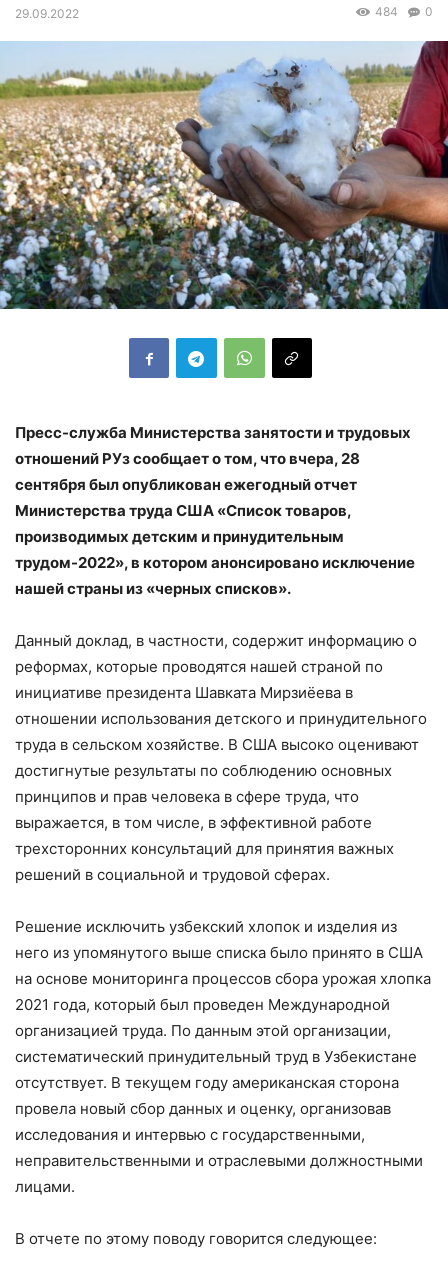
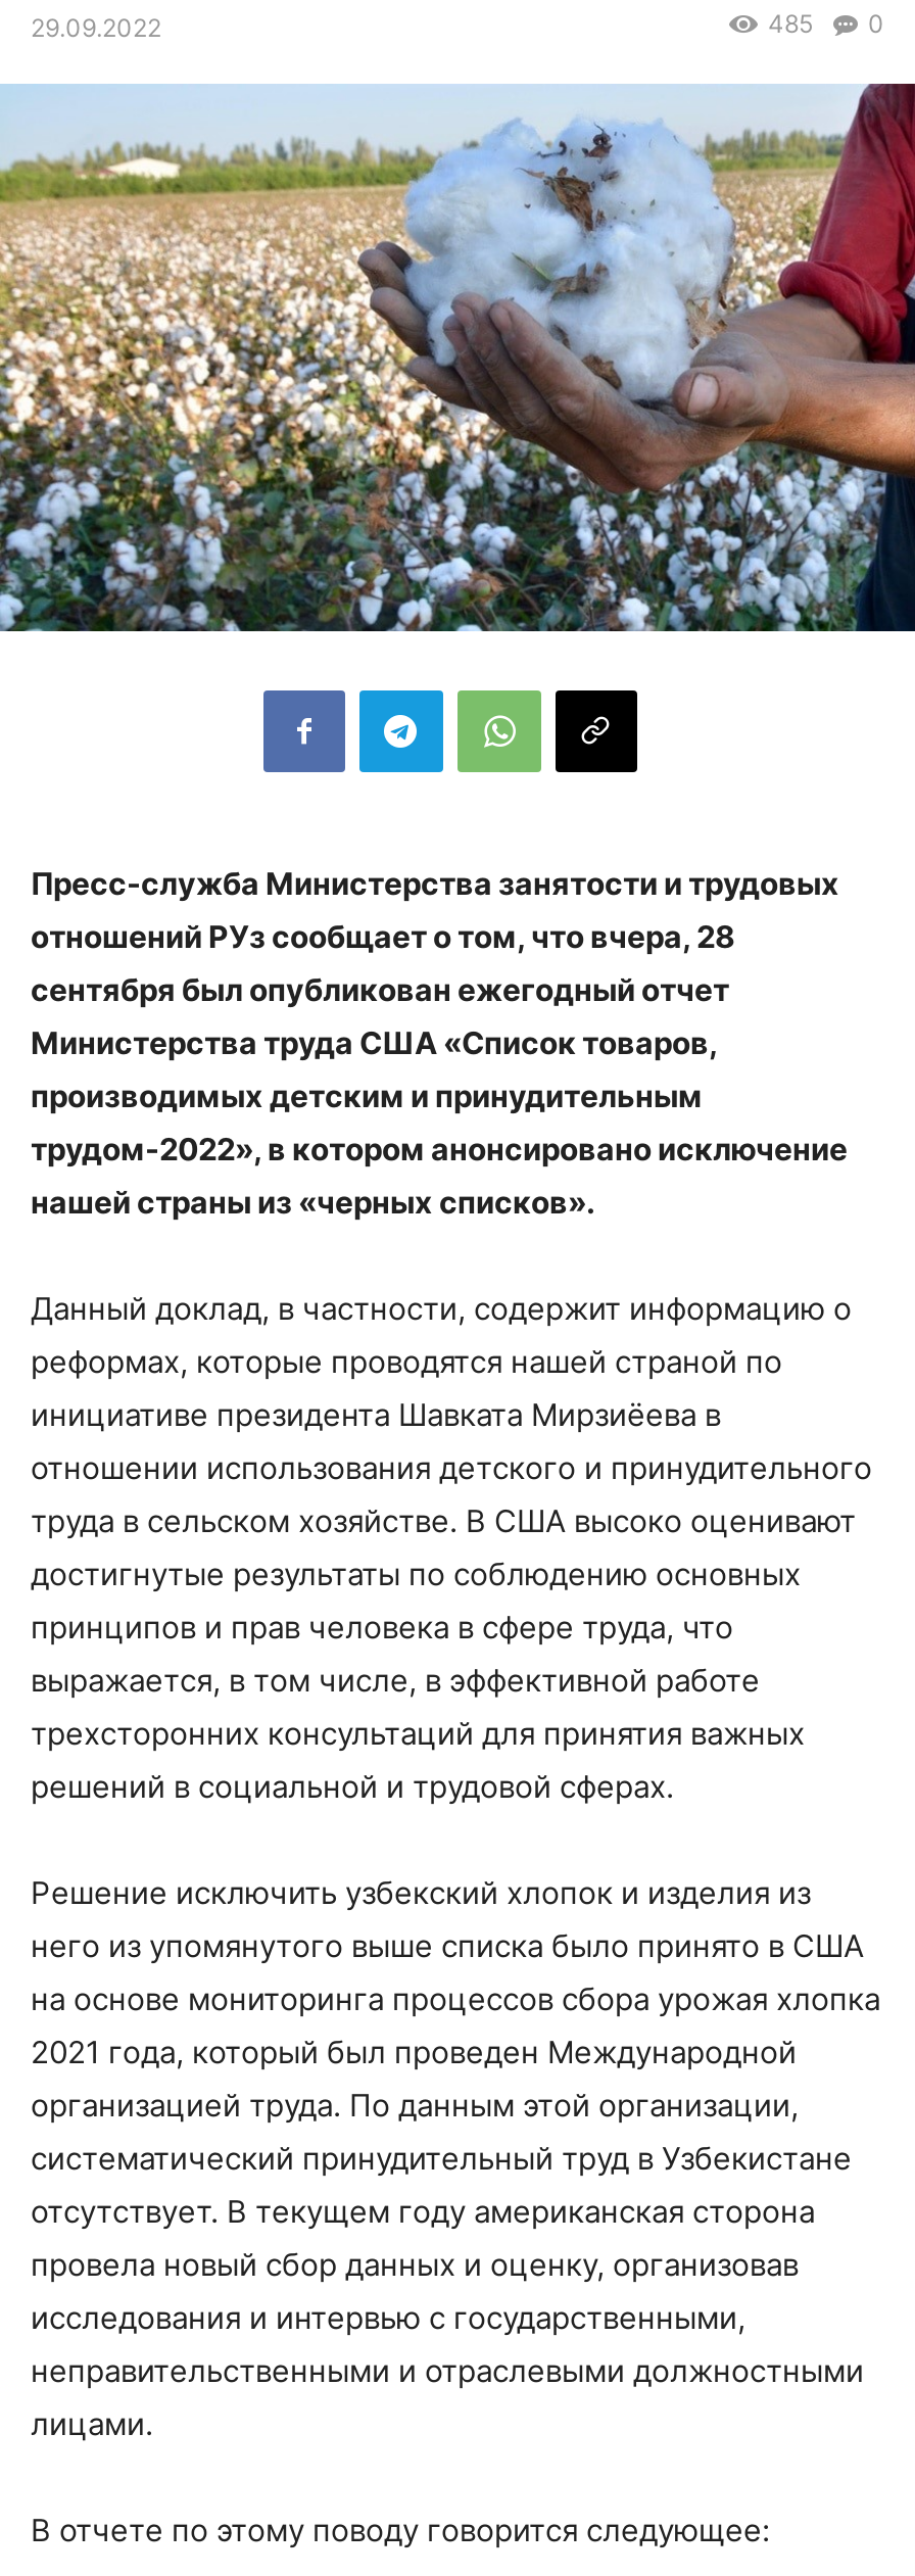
[375,4,433,19] 484 0 -> [768,8,884,39] 485 0

